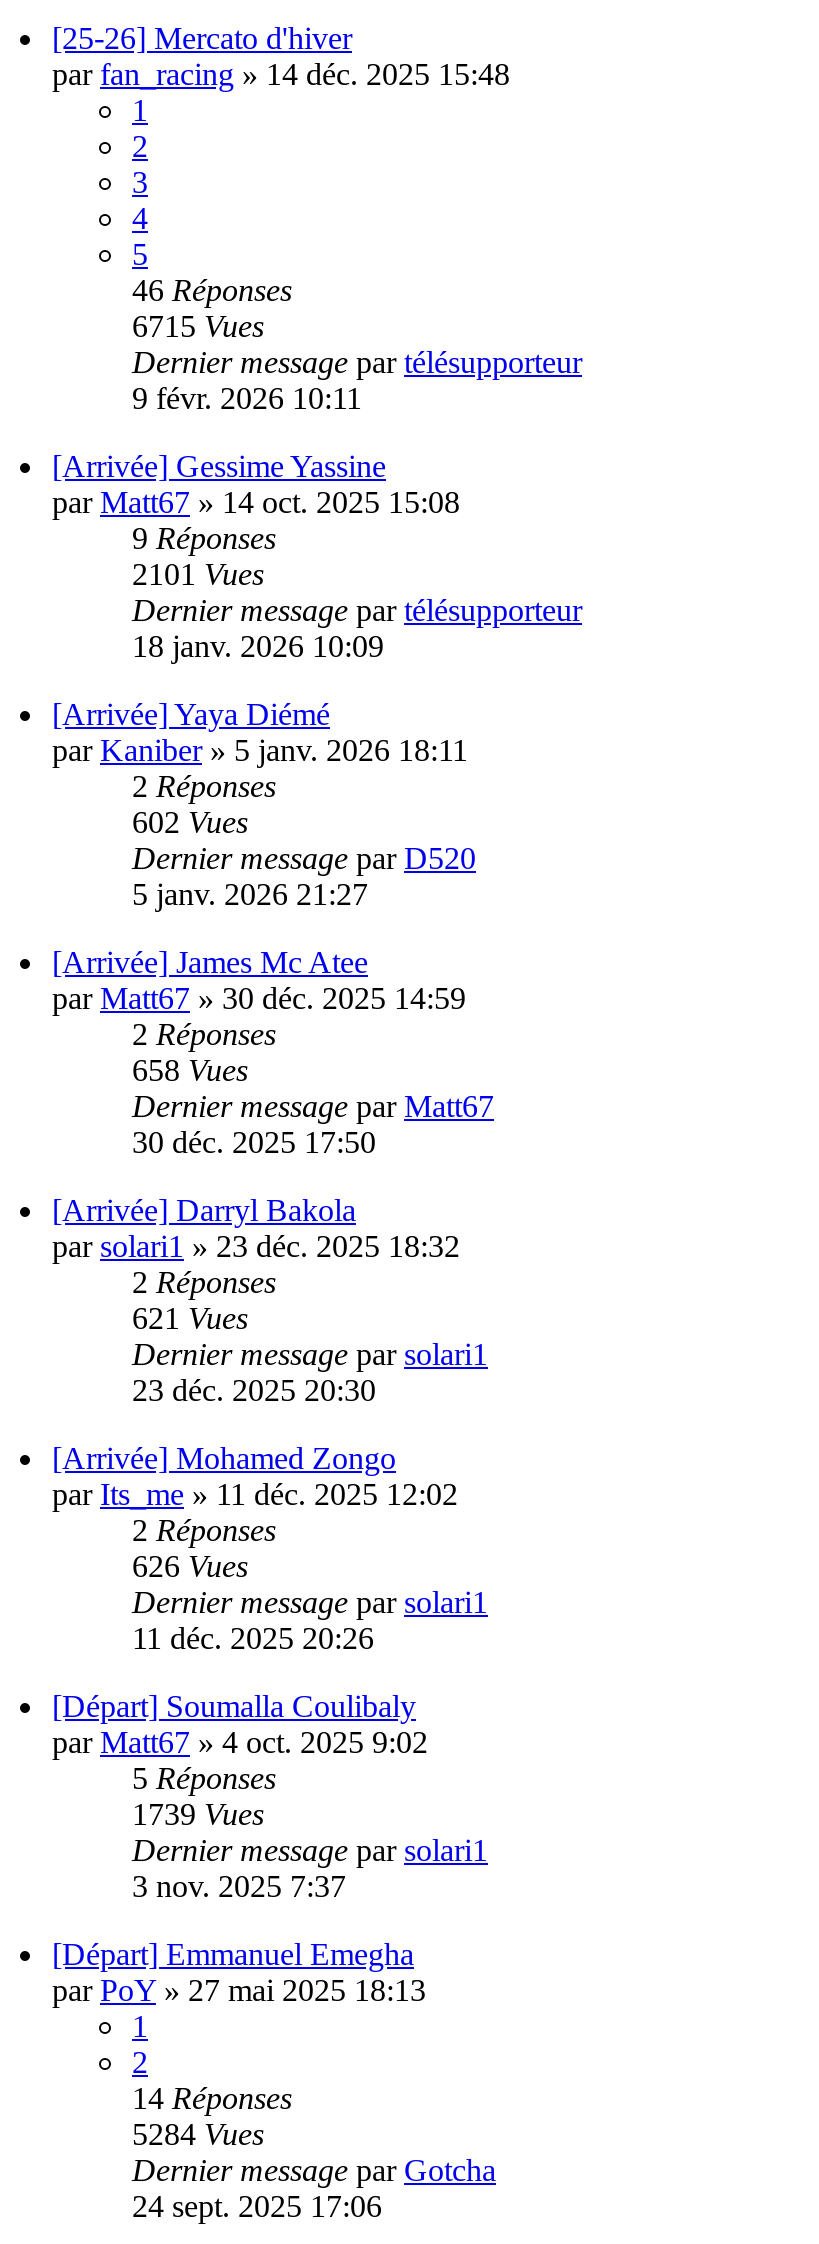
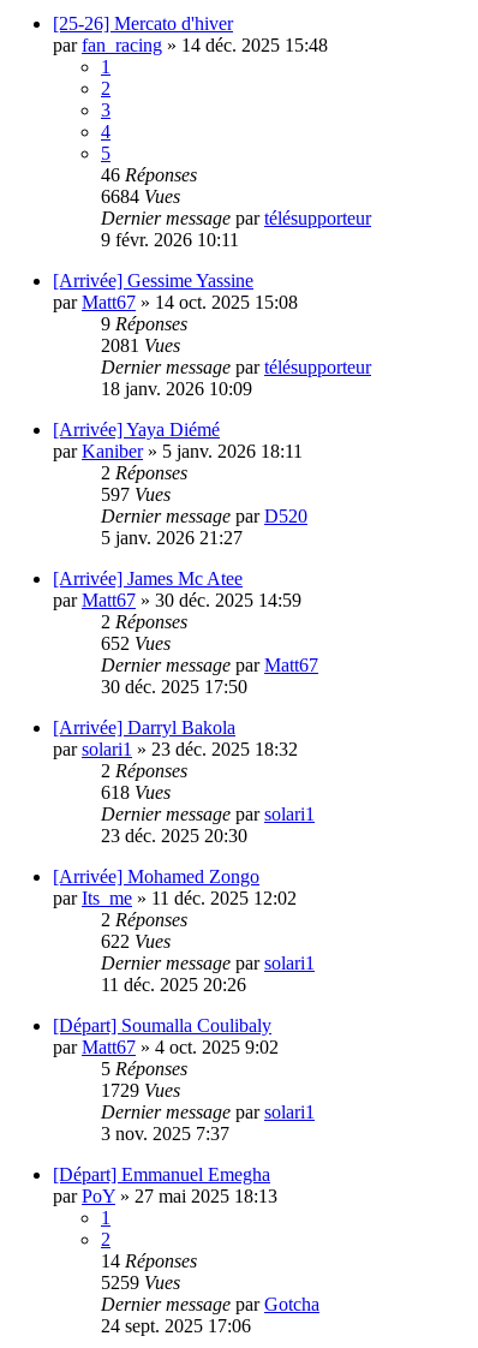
[132,309,264,343] 6715 Vues -> [101,186,180,206] 6684 Vues
[132,557,264,591] 2101 Vues -> [101,335,180,355] 2081 Vues
[132,805,248,839] 602 Vues -> [101,484,171,504] 597 Vues
[132,1053,248,1087] 658 Vues -> [101,633,171,653] 652 Vues
[132,1301,248,1335] 621 Vues -> [101,782,171,802] 618 Vues
[132,1549,248,1583] 626 Vues -> [101,931,171,951] 622 Vues
[132,1797,264,1831] 1739 Vues -> [101,1080,180,1100] 1729 Vues
[132,2117,264,2151] 5284 Vues -> [101,1272,180,1292] 5259 Vues

